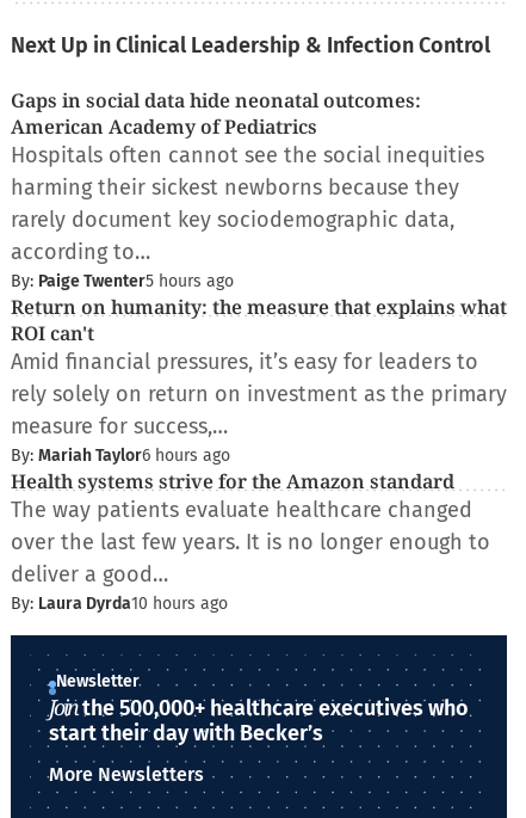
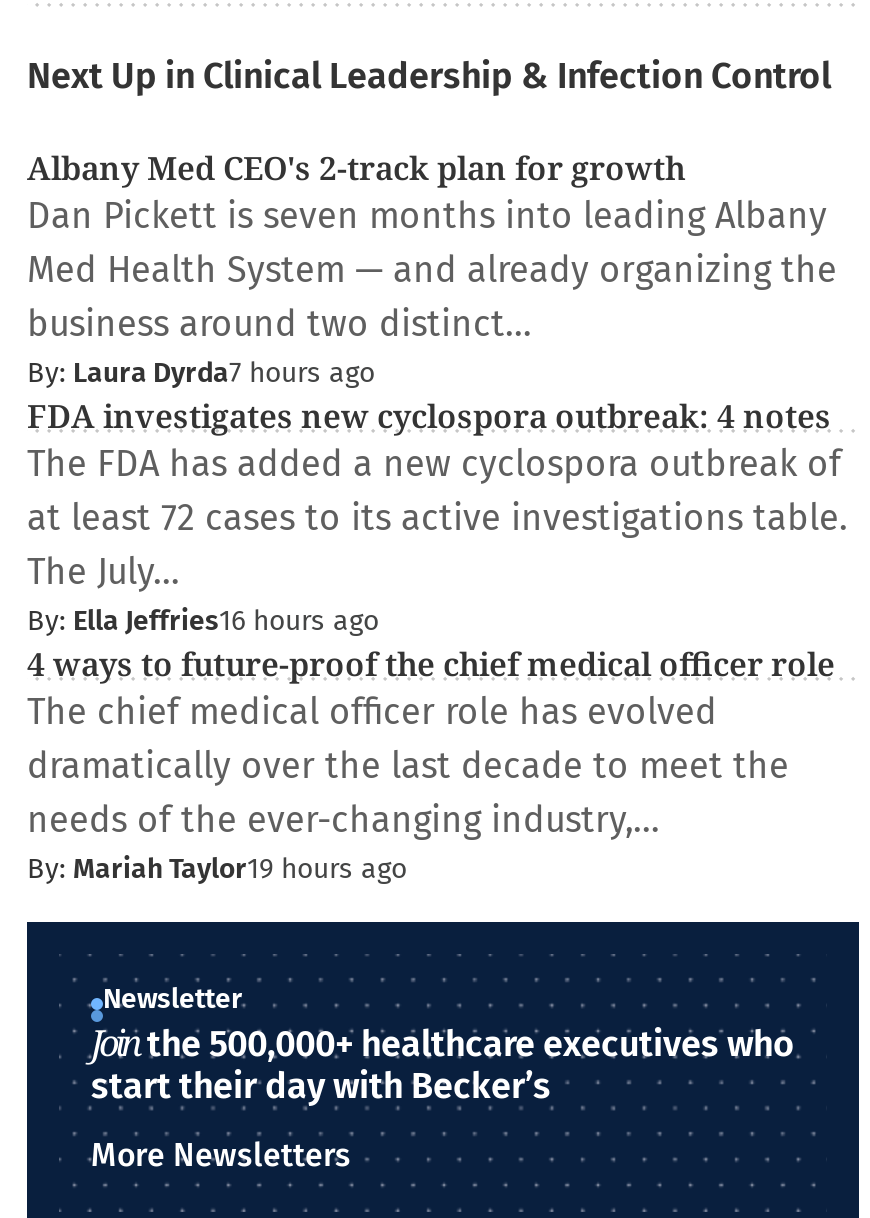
[11,87,507,614] Gaps in social data hide neonatal outcomes: | American Academy of Pediatrics | Hospitals often cannot see the social inequities | harming their sickest newborns because they | rarely document key sociodemographic data, | according to… | By: Paige Twenter5 hours ago | Return on humanity: the measure that explains what | ROI can't | Amid financial pressures, it’s easy for leaders to | rely solely on return on investment as the primary | measure for success,… | By: Mariah Taylor6 hours ago | Health systems strive for the Amazon standard | The way patients evaluate healthcare changed | over the last few years. It is no longer enough to | deliver a good… | By: Laura Dyrda10 hours ago -> [27,146,847,886] Albany Med CEO's 2-track plan for growth | Dan Pickett is seven months into leading Albany | Med Health System — and already organizing the | business around two distinct… | By: Laura Dyrda | FDA investigates new cyclospora outbreak: 4 notes | The FDA has added a new cyclospora outbreak of | at least 72 cases to its active investigations table. | The July… | By: Ella Jeffries | 4 ways to future-proof the chief medical officer role | The chief medical officer role has evolved | dramatically over the last decade to meet the | needs of the ever-changing industry,… | By: Mariah Taylor

